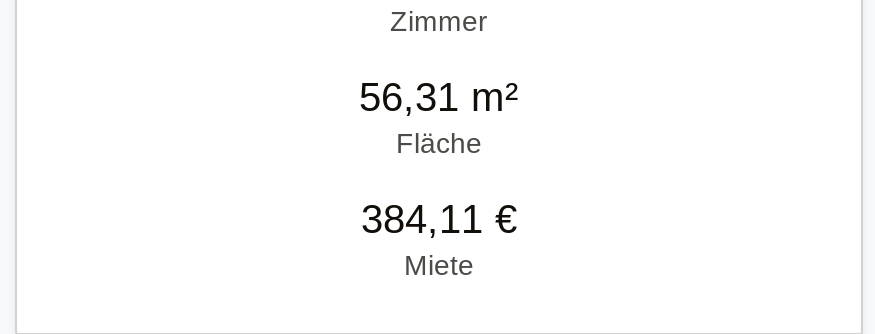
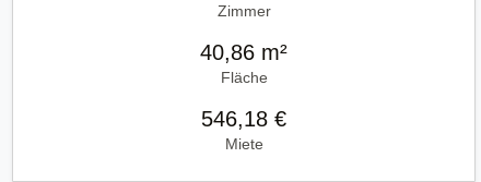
[359,74,519,118] 56,31 m² -> [200,41,288,65] 40,86 m²
[361,196,517,240] 384,11 € -> [201,107,286,131] 546,18 €

